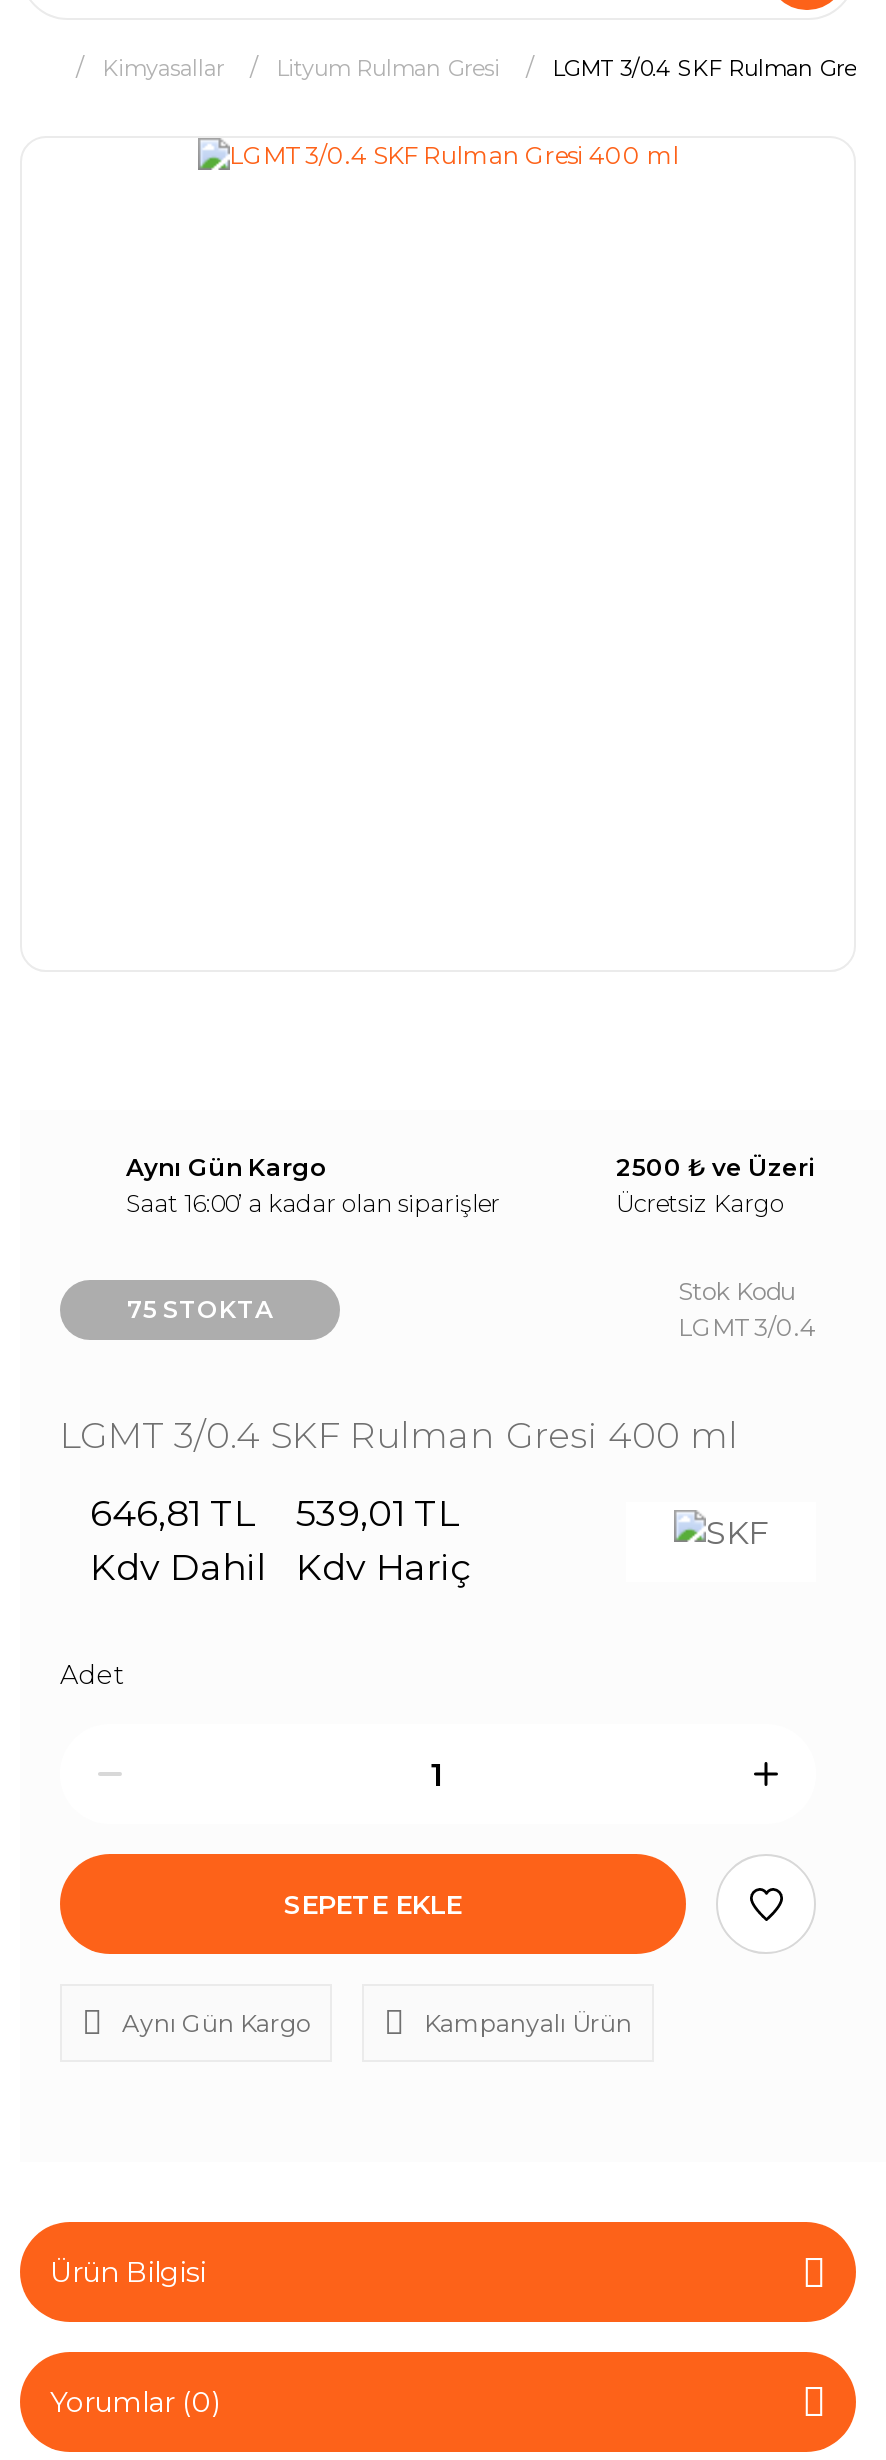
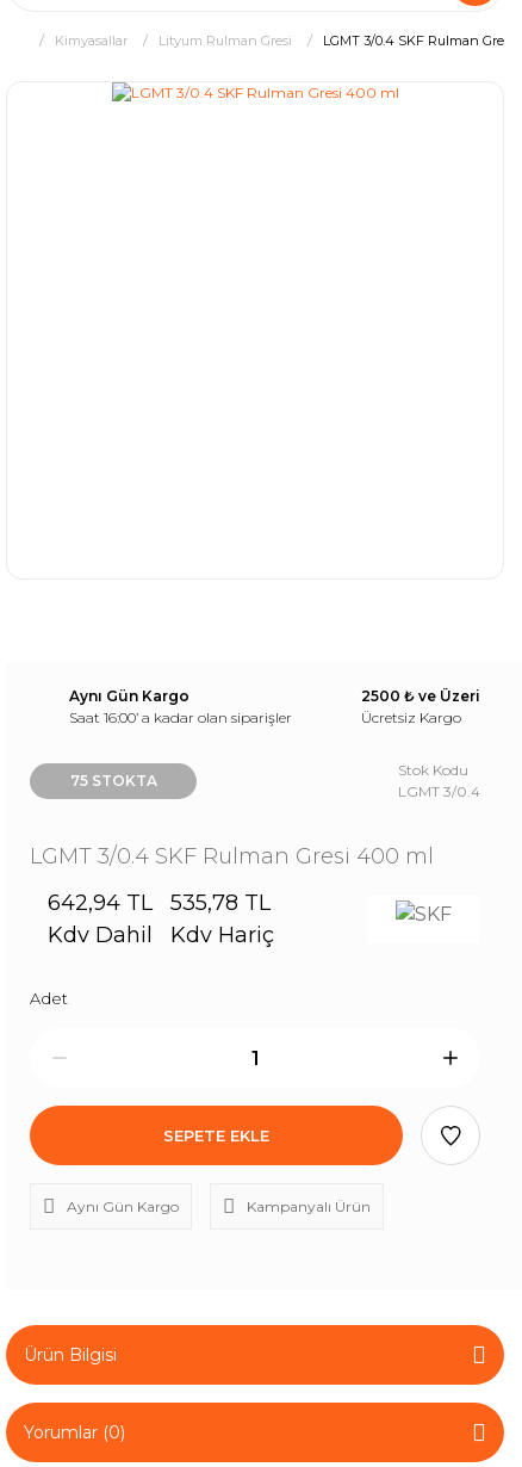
[90,1492,254,1536] 646,81 TL -> [48,890,153,916] 642,94 TL
[296,1492,458,1536] 539,01 TL -> [170,890,271,916] 535,78 TL

